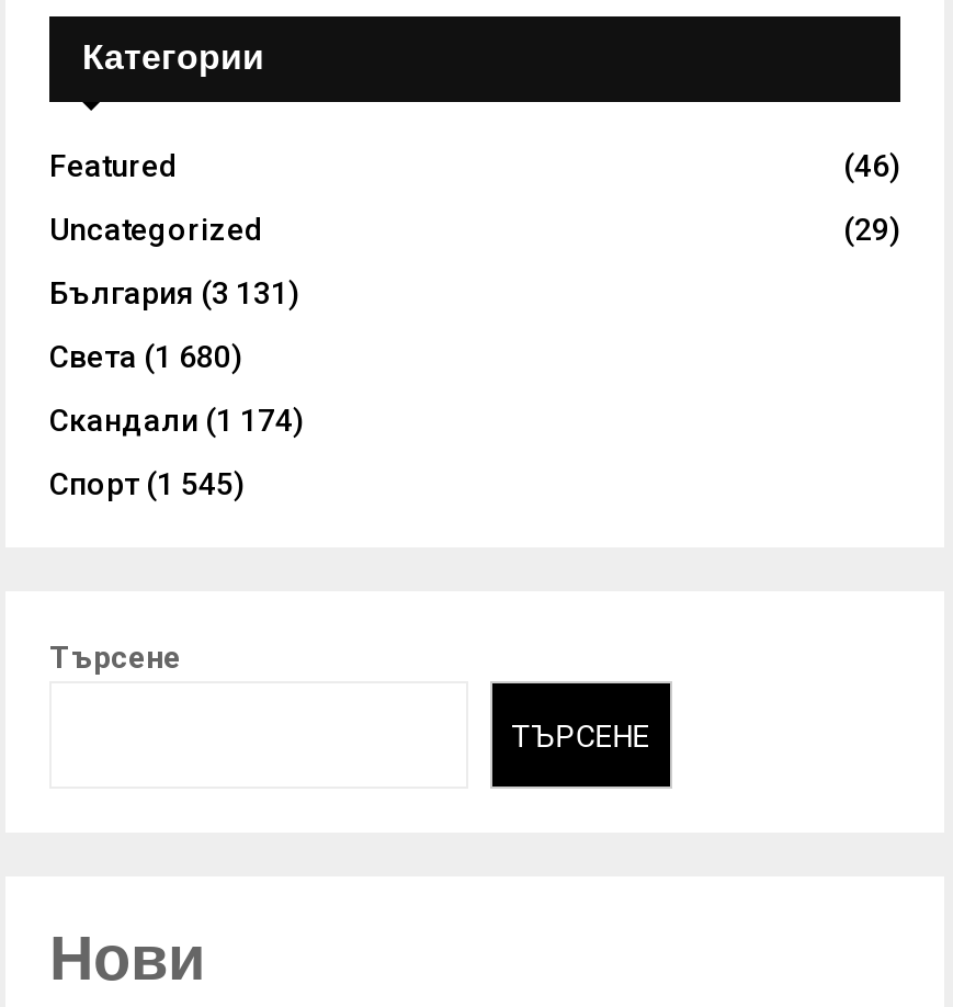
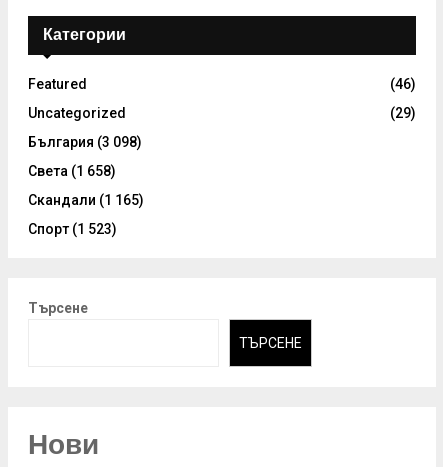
[49,276,299,311] България (3 131) -> [28,134,142,150] България (3 098)
[49,340,242,375] Света (1 680) -> [28,163,116,179] Света (1 658)
[49,403,304,438] Скандали (1 174) -> [28,192,144,208] Скандали (1 165)
[49,467,245,502] Спорт (1 545) -> [28,221,117,237] Спорт (1 523)

